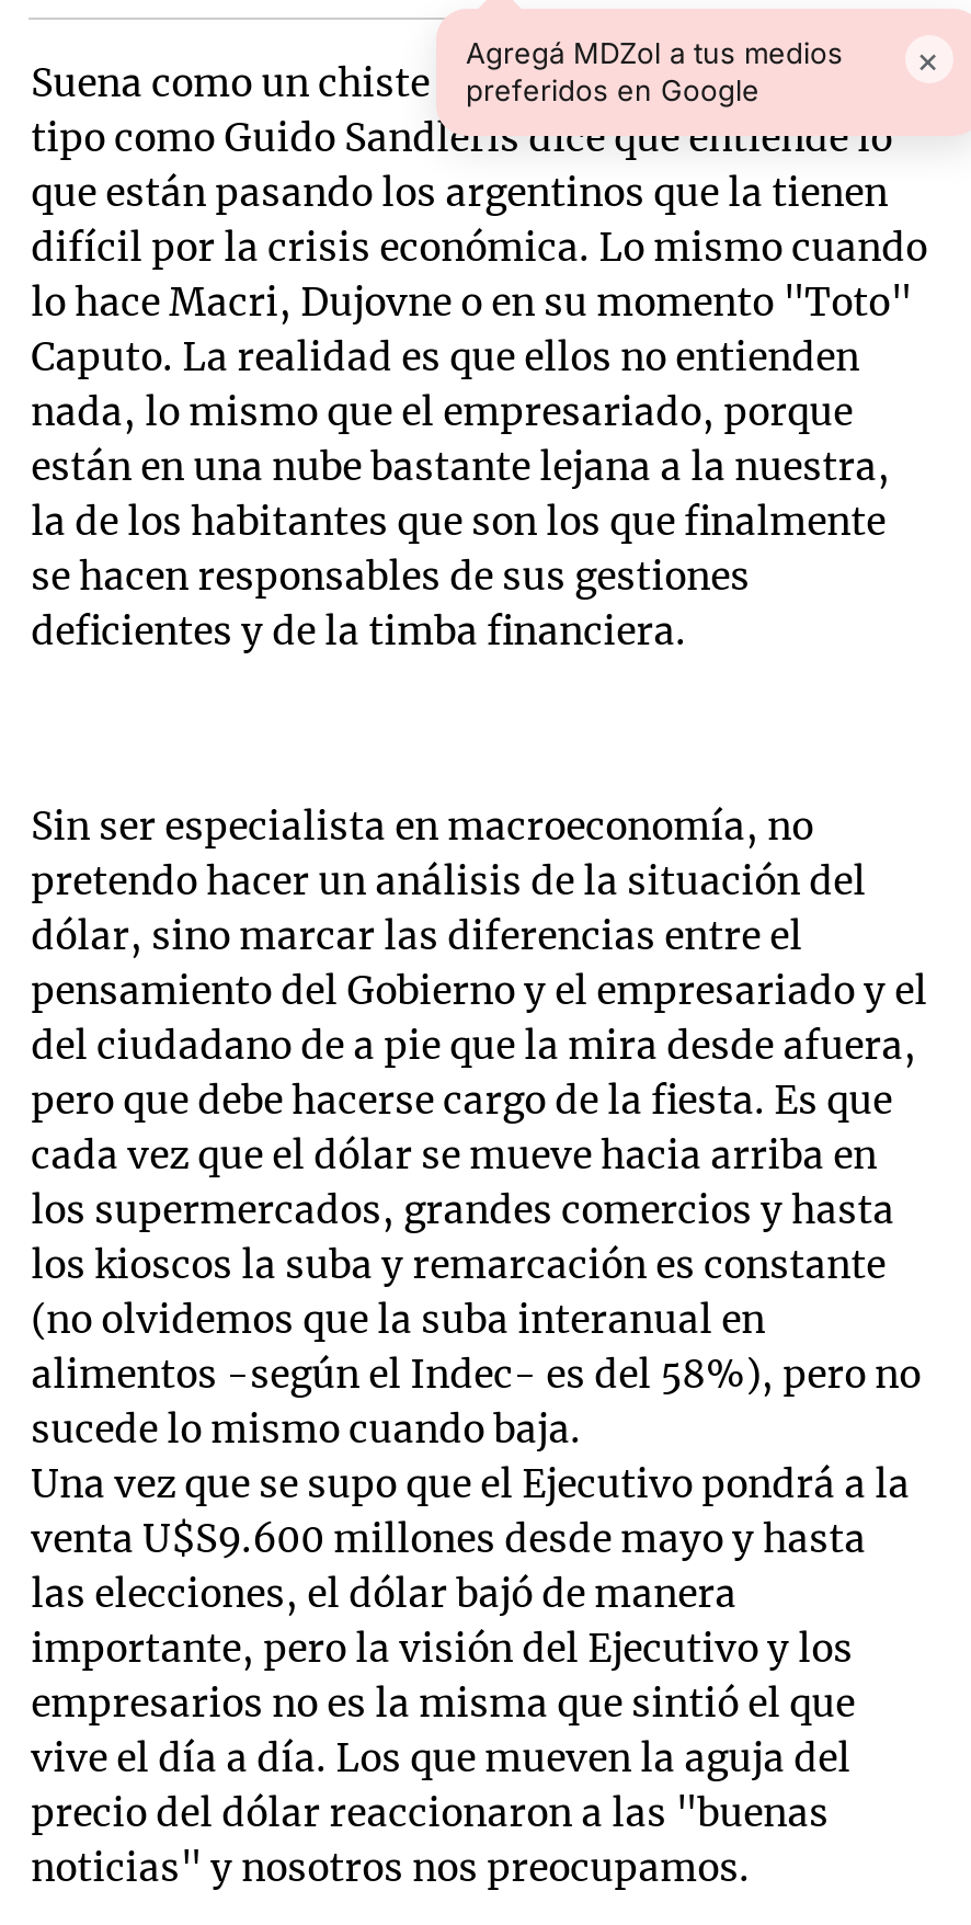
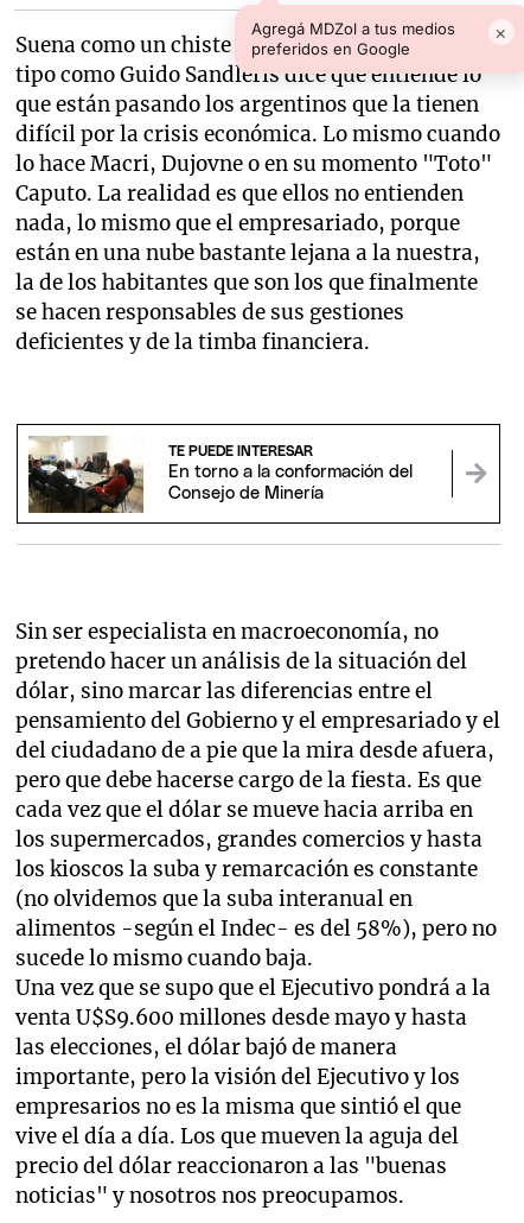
none -> [15,423,501,525] [image] | TE PUEDE INTERESAR | En torno a la conformación del | Consejo de Minería

